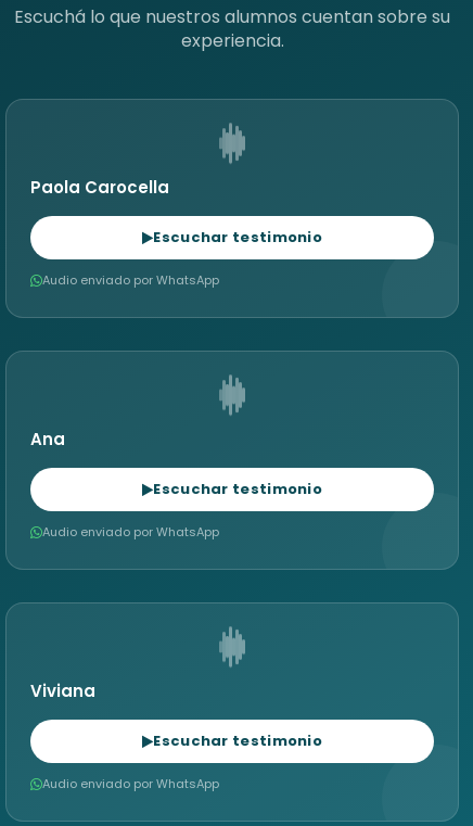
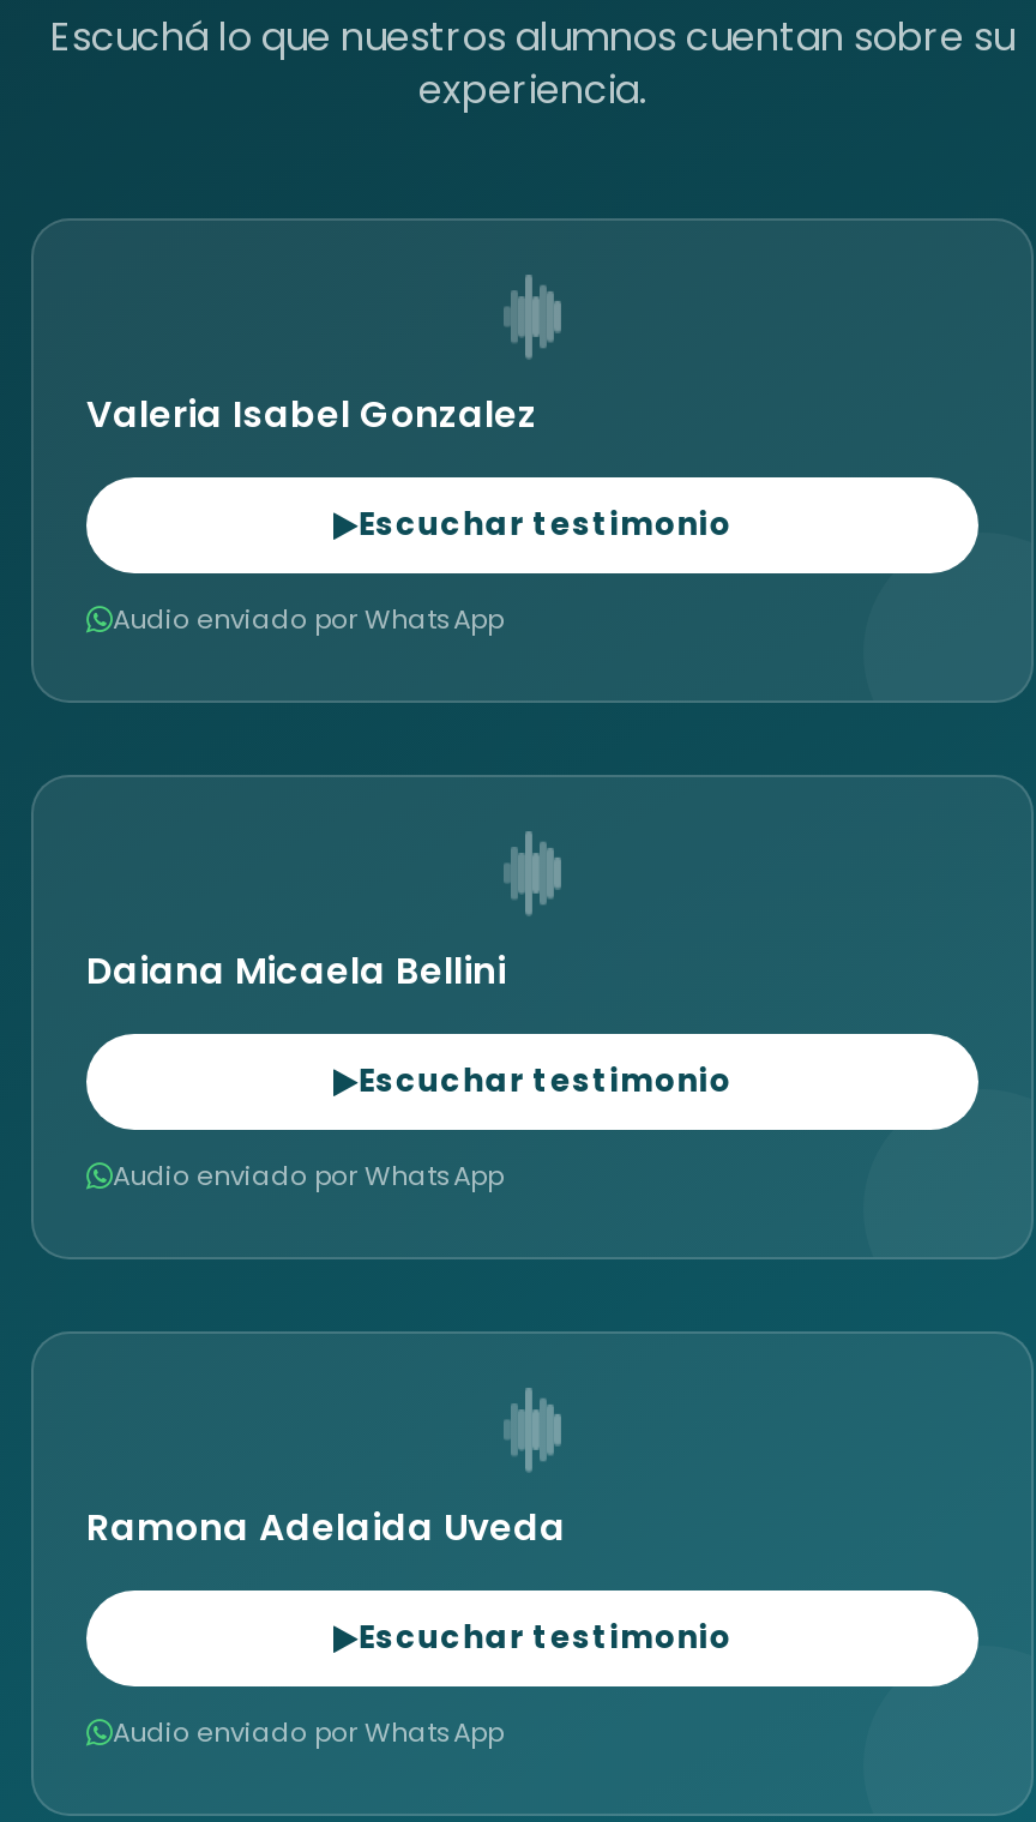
[30,176,169,199] Paola Carocella -> [86,389,537,439] Valeria Isabel Gonzalez
[30,428,65,450] Ana -> [86,945,506,996] Daiana Micaela Bellini
[30,679,95,702] Viviana -> [86,1502,566,1552] Ramona Adelaida Uveda

